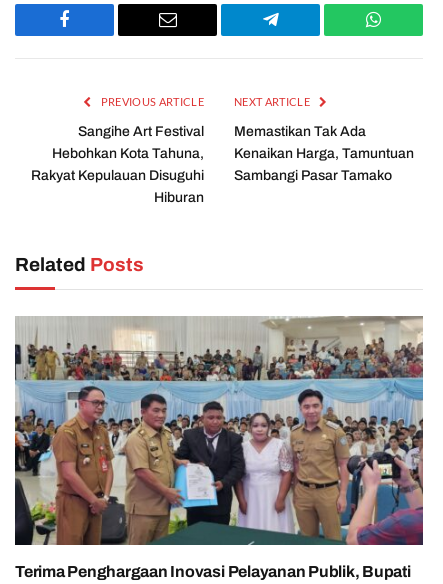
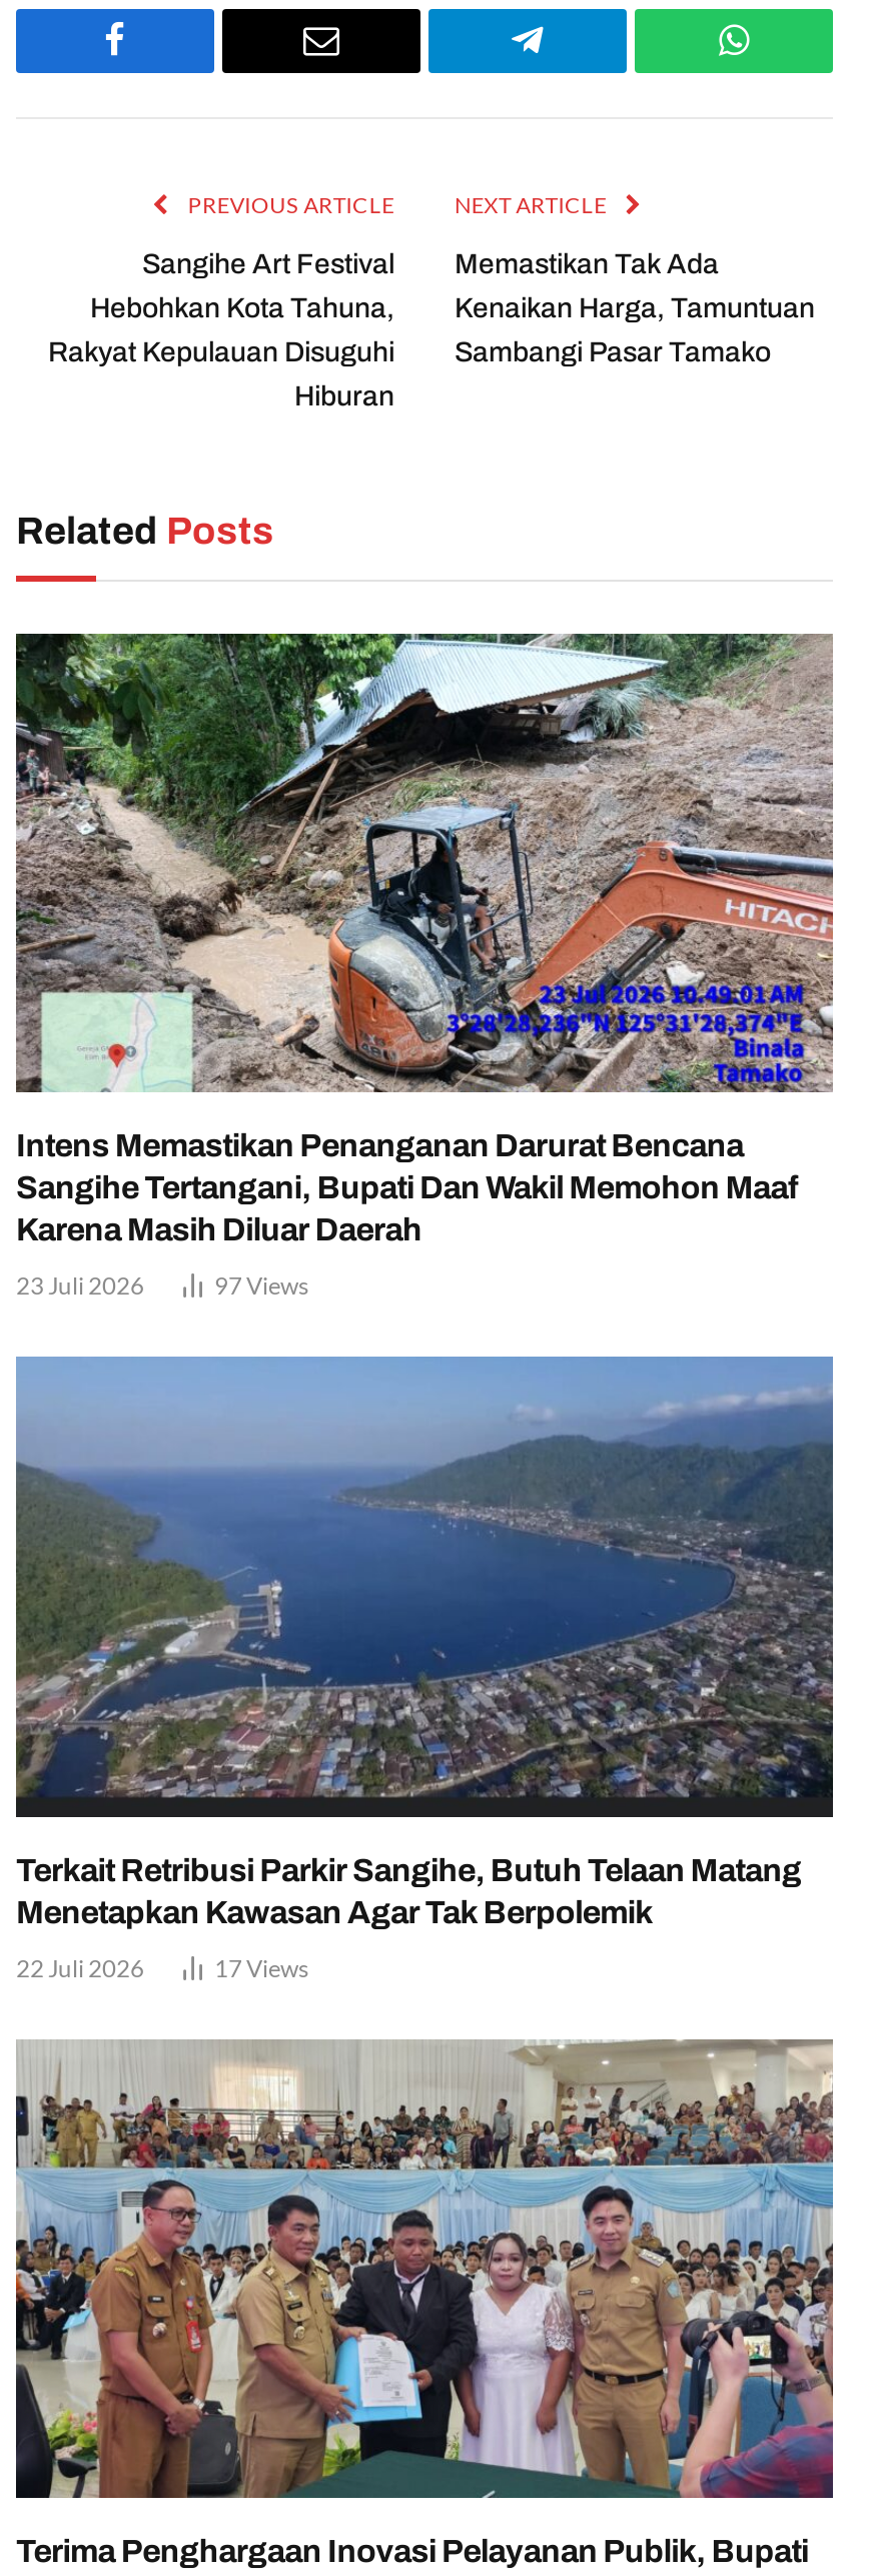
none -> [14,1355,835,1983] [image] | Terkait Retribusi Parkir Sangihe, Butuh Telaan Matang | Menetapkan Kawasan Agar Tak Berpolemik | 22 Juli 2026 | 17Views
none -> [16,634,833,1301] [image] | Intens Memastikan Penanganan Darurat Bencana | Sangihe Tertangani, Bupati Dan Wakil Memohon Maaf | Karena Masih Diluar Daerah | 23 Juli 2026 | 97Views

